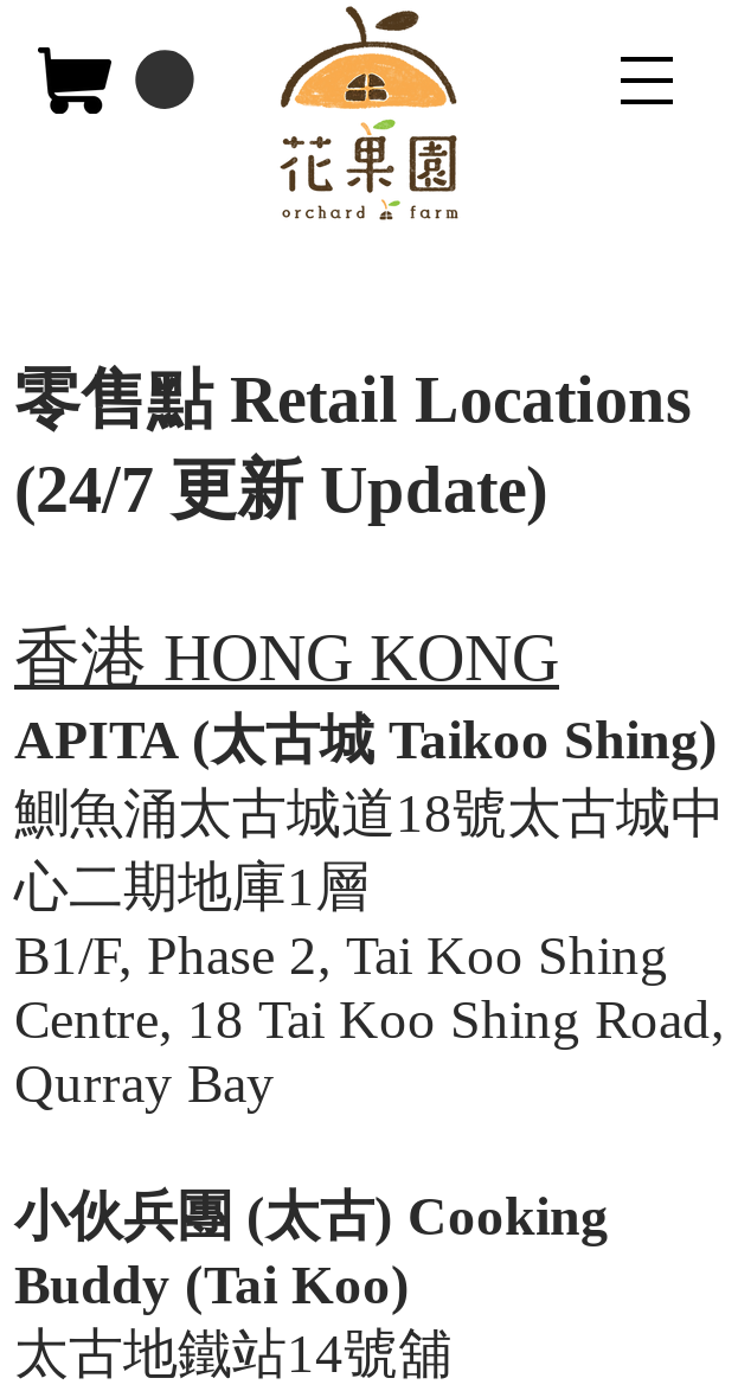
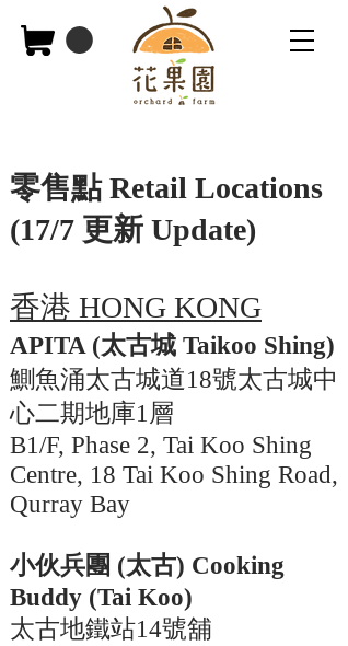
[14,452,547,525] (24/7 更新 Update) -> [10,212,256,246] (17/7 更新 Update)

